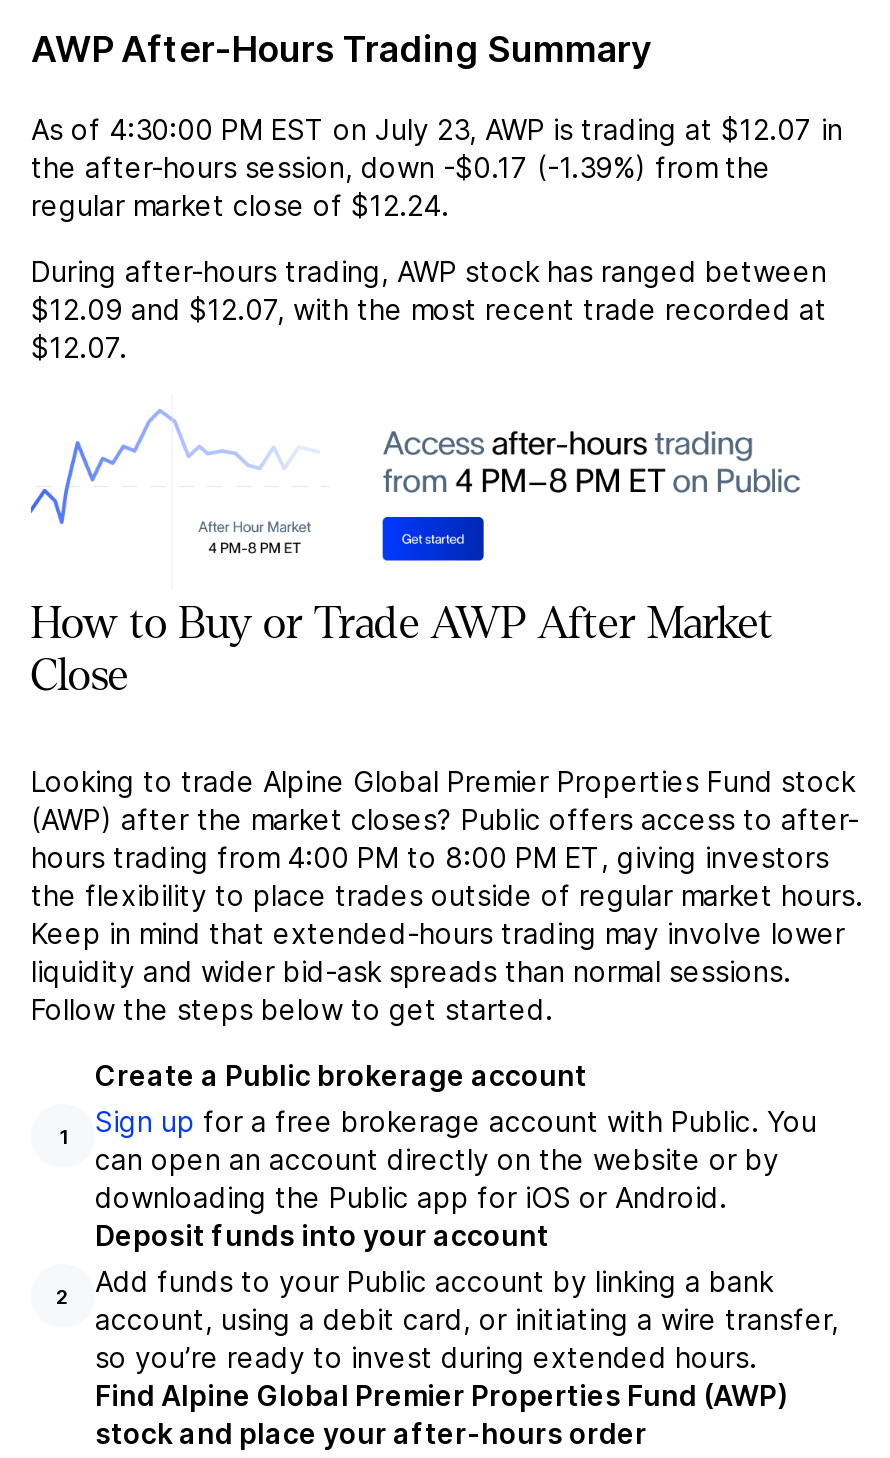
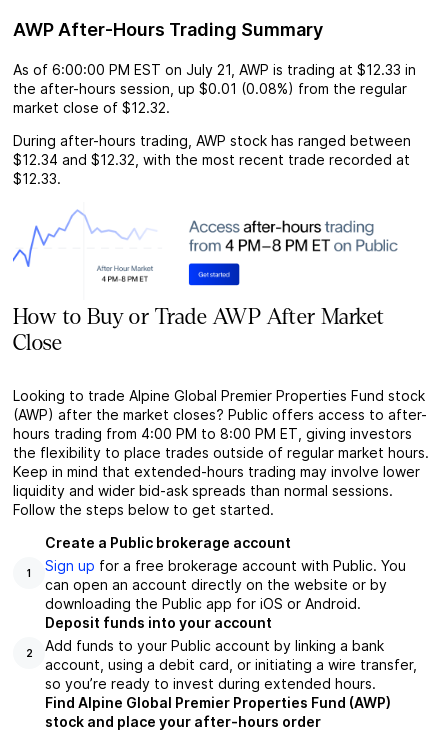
[31,112,843,222] As of 4:30:00 PM EST on July 23, AWP is trading at $12.07 in | the after-hours session, down -$0.17 (-1.39%) from the | regular market close of $12.24. -> [13,61,416,116] As of 6:00:00 PM EST on July 21, AWP is trading at $12.33 in | the after-hours session, up $0.01 (0.08%) from the regular | market close of $12.32.
[31,292,827,326] $12.09 and $12.07, with the most recent trade recorded at -> [13,151,410,168] $12.34 and $12.32, with the most recent trade recorded at
[31,330,127,364] $12.07. -> [13,170,61,187] $12.33.

